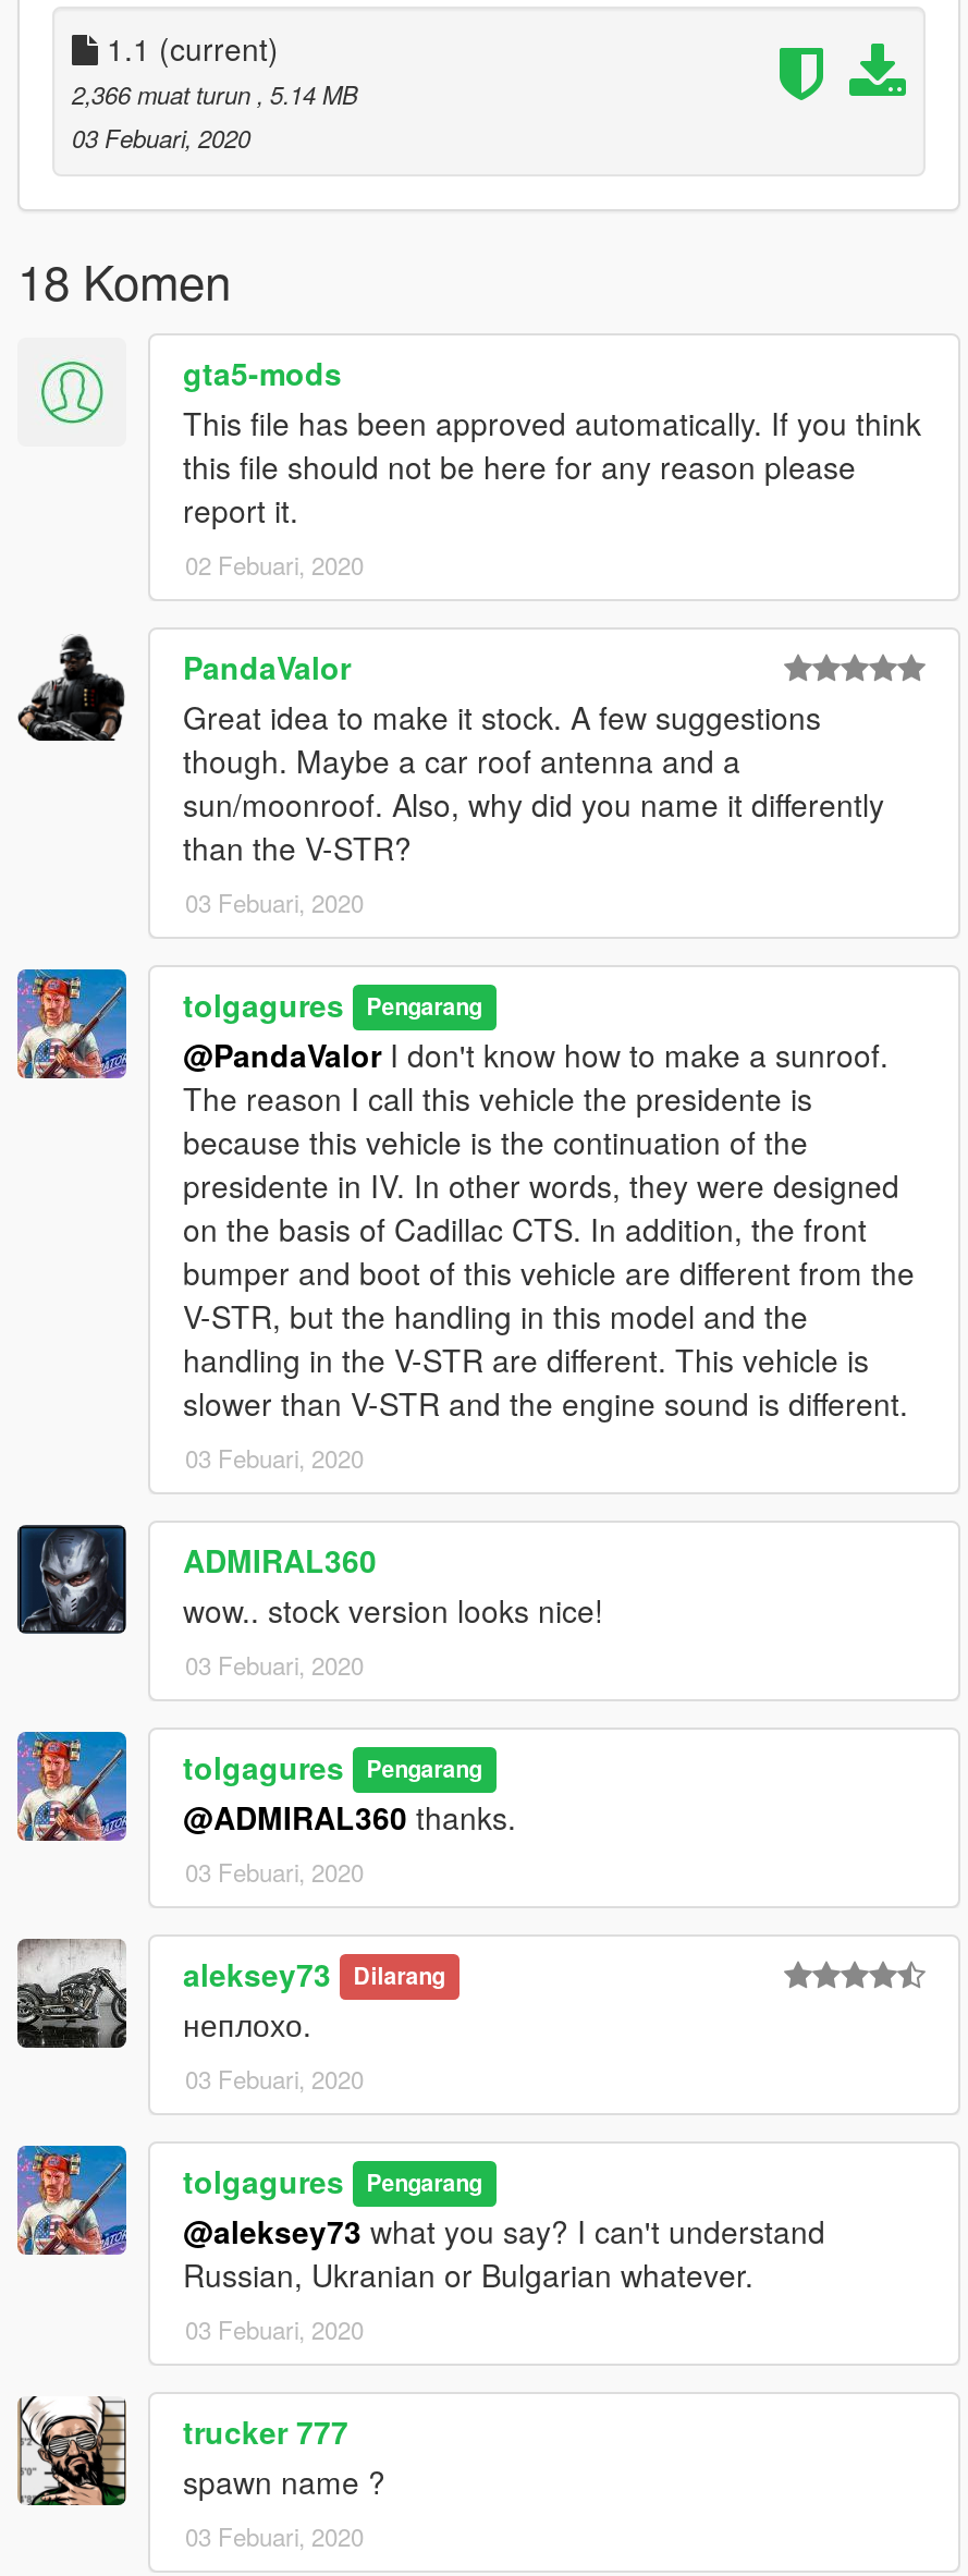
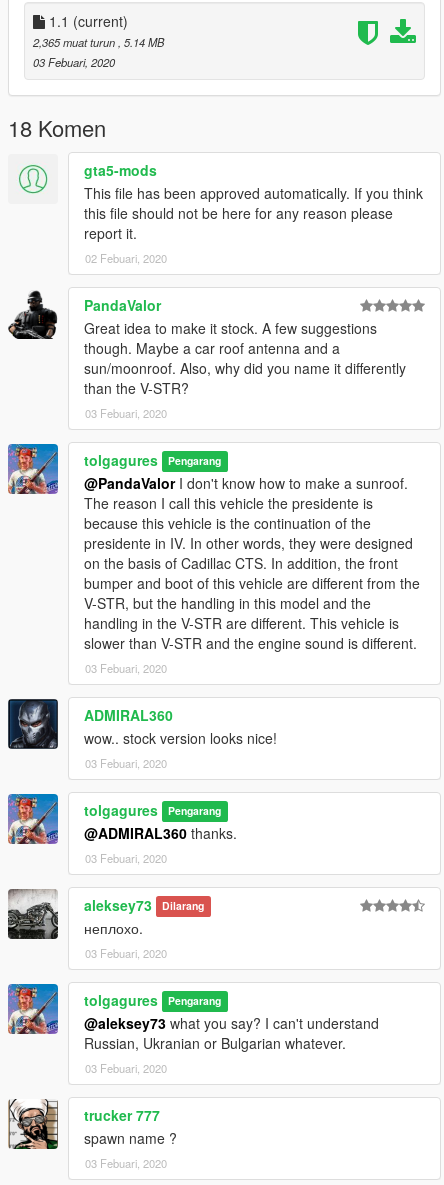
[72,75,357,110] 2,366 muat turun, 5.14 MB -> [33,33,164,49] 2,365 muat turun, 5.14 MB

